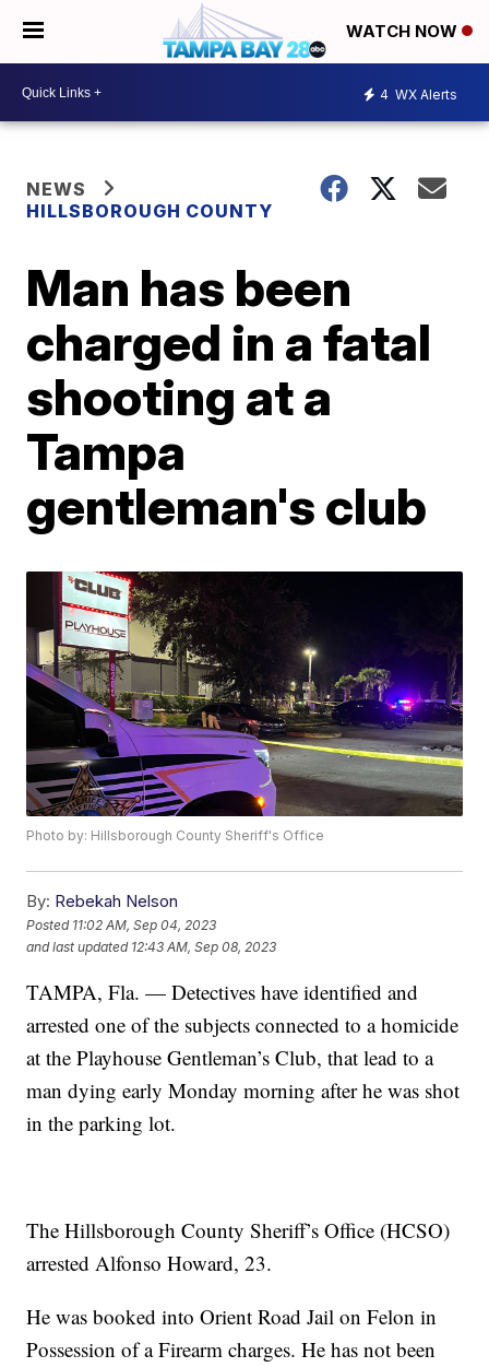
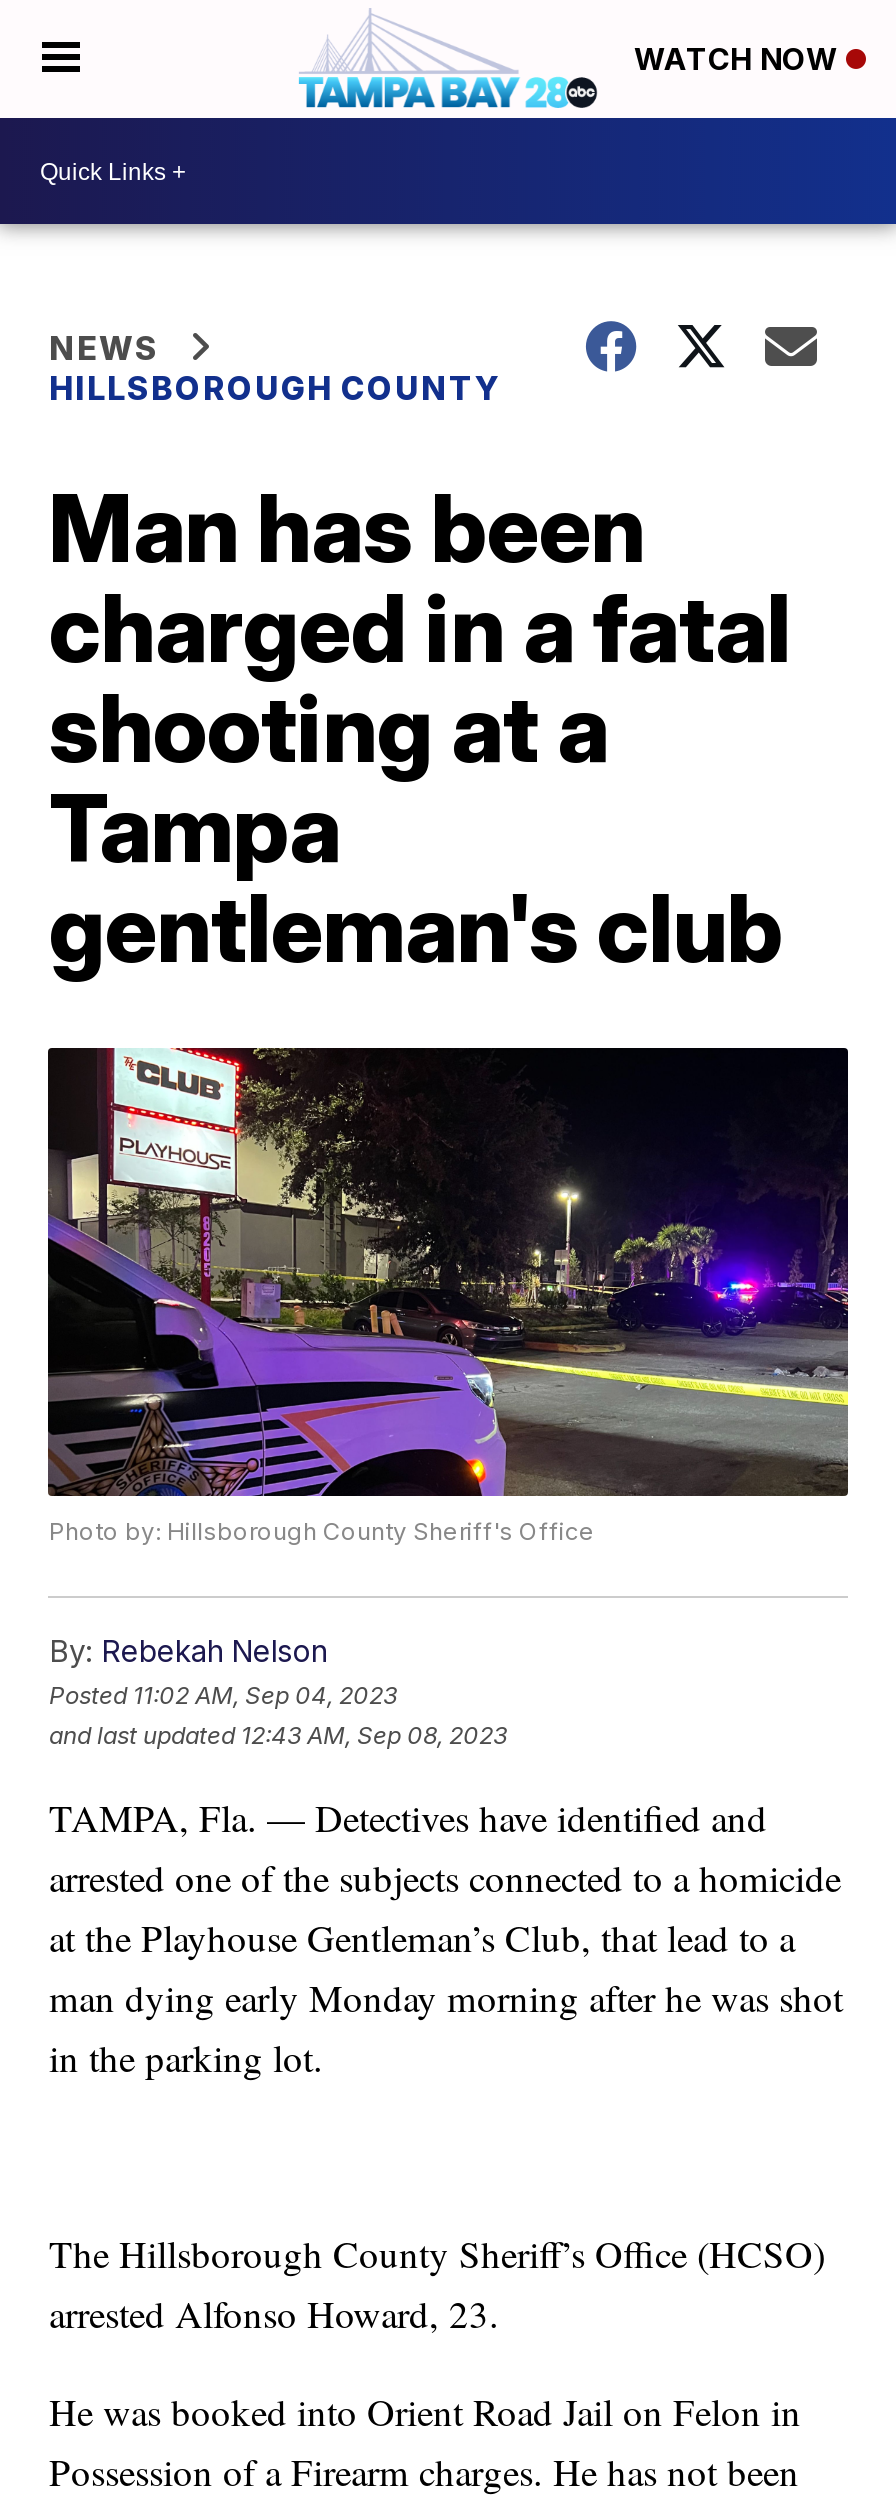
[380,86,457,102] 4 WX Alerts -> none

